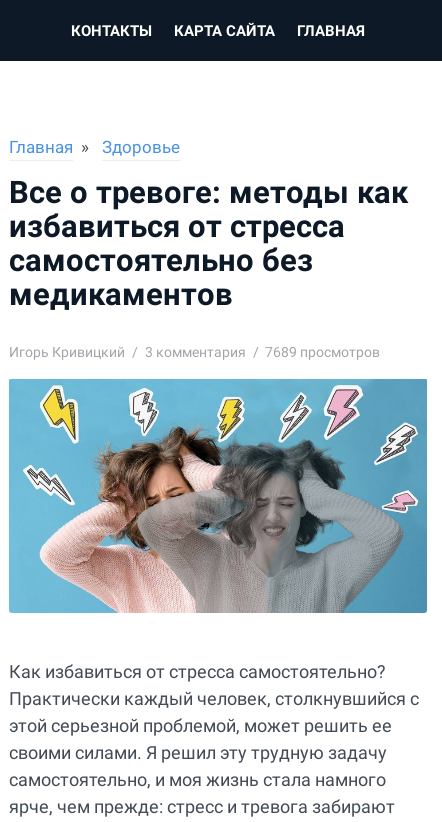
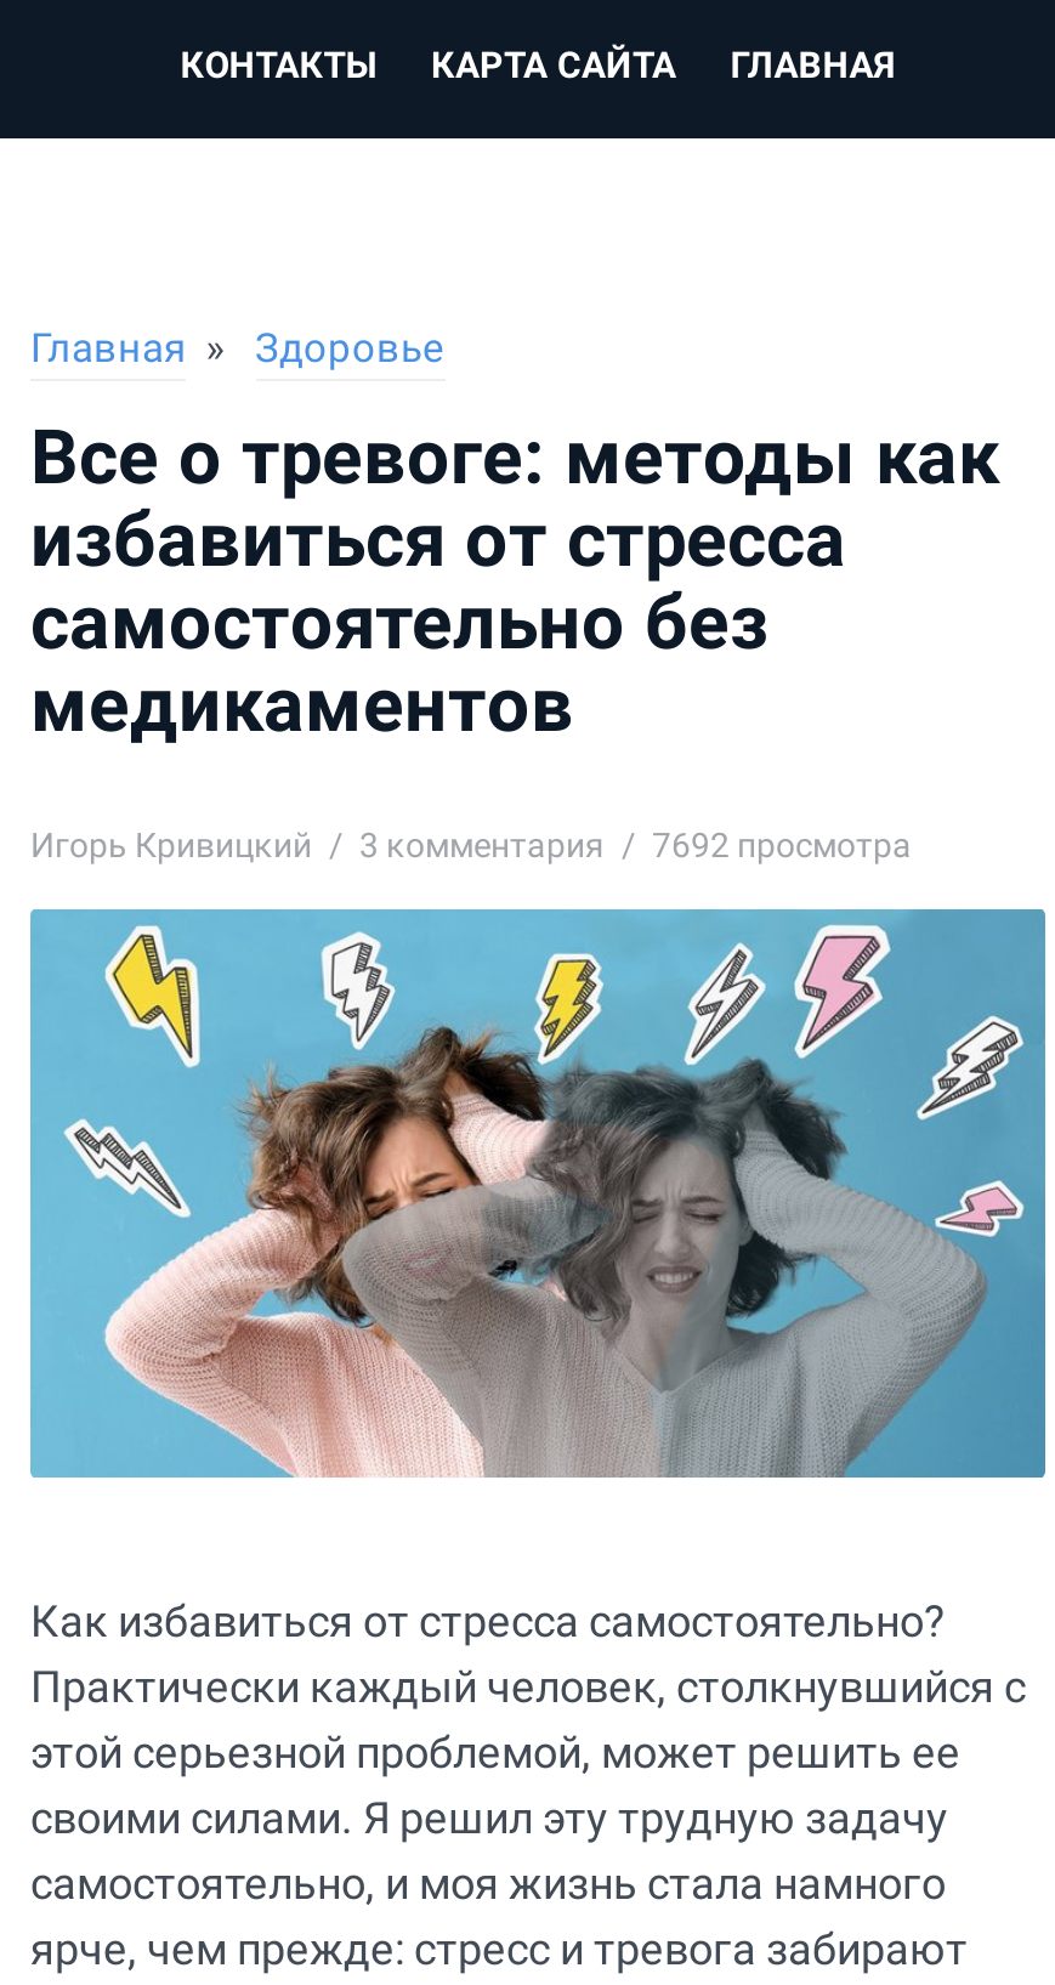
[9,344,380,360] Игорь Кривицкий 3 комментария 7689 просмотров -> [30,826,912,865] Игорь Кривицкий 3 комментария 7692 просмотра

